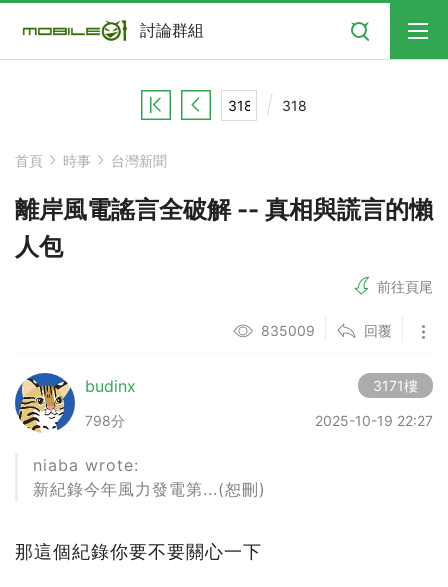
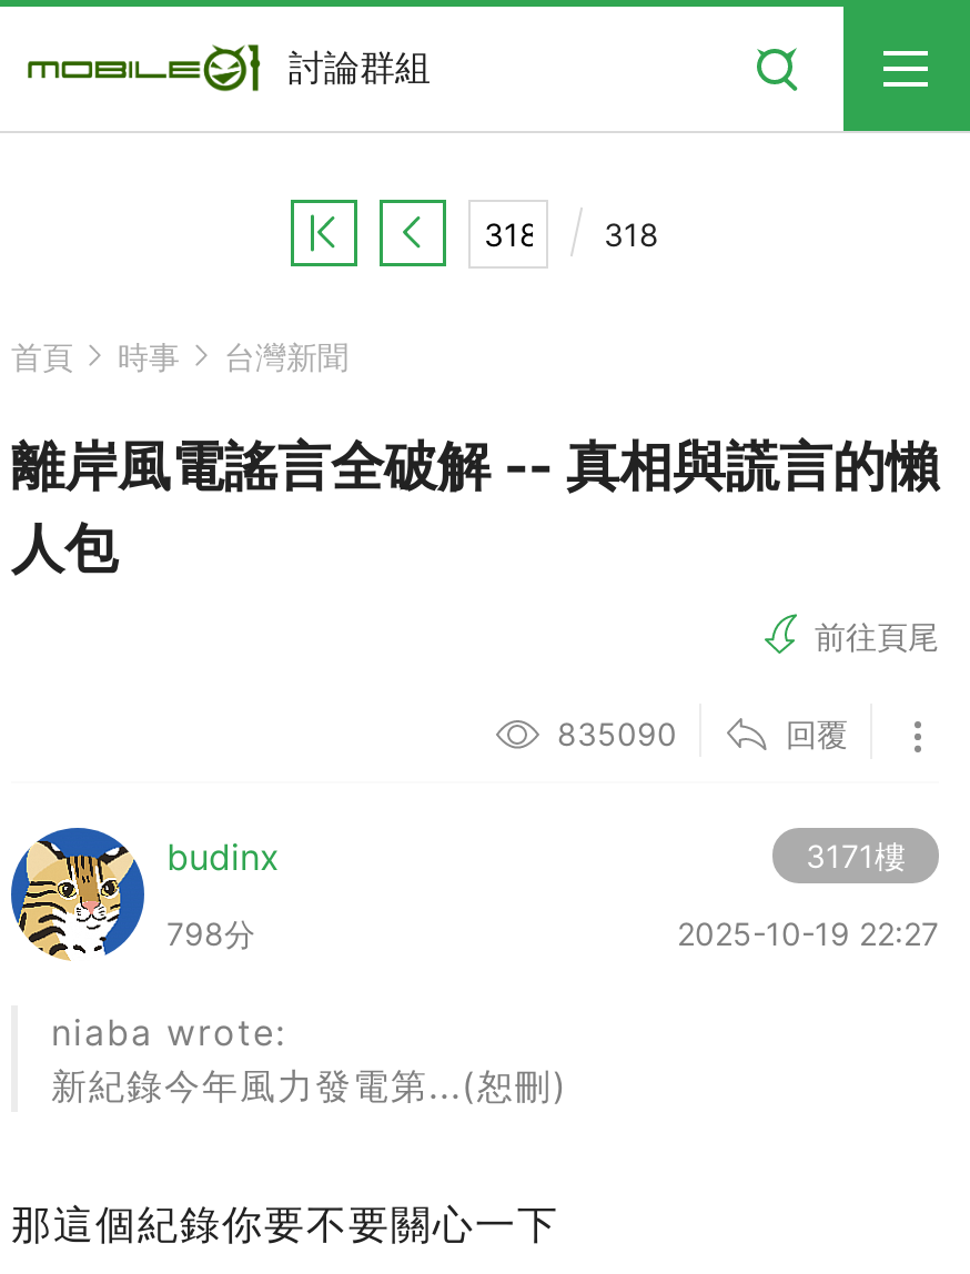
[261,322,315,339] 835009 -> [557,715,677,753] 835090

